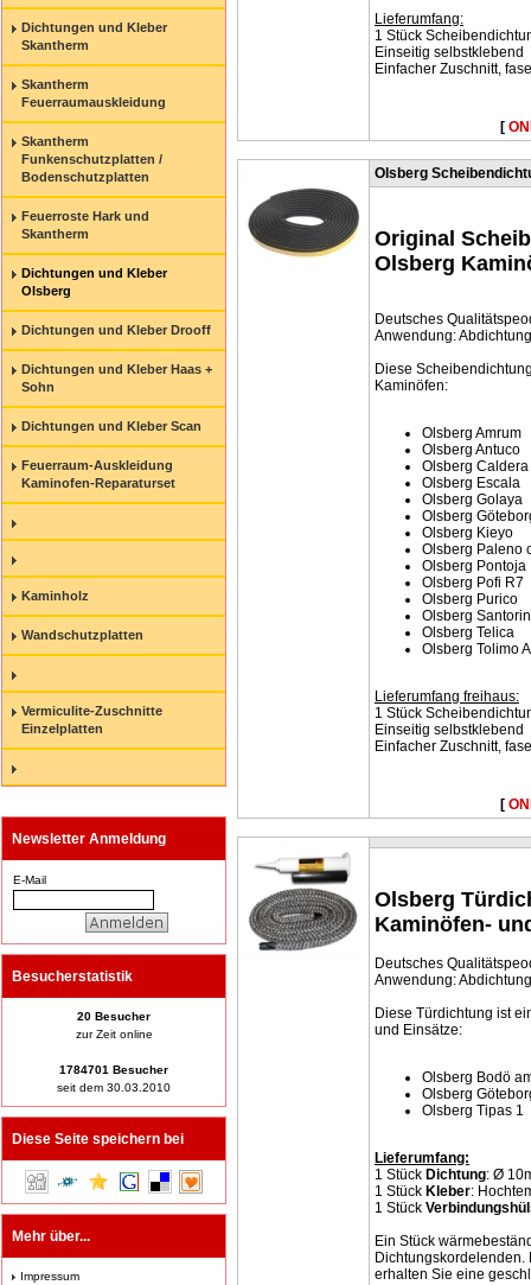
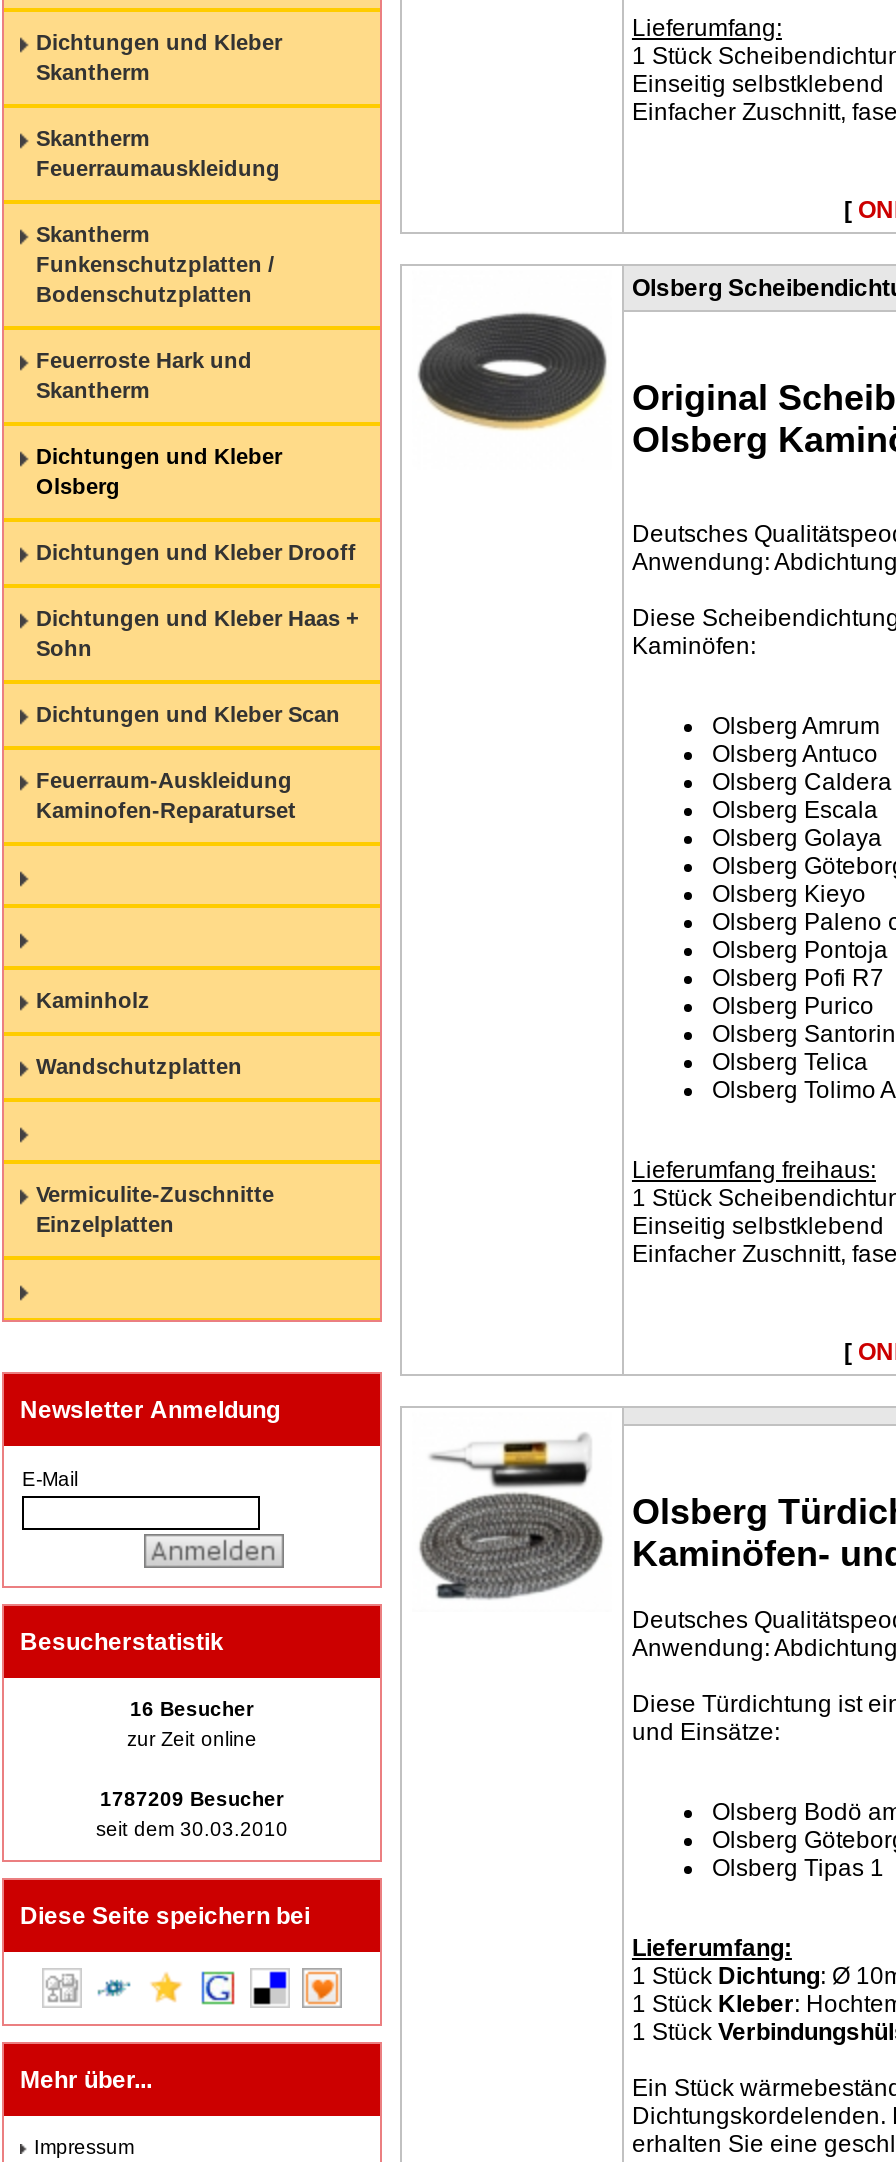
[77,1010,151,1023] 20 Besucher -> [130,1698,254,1720] 16 Besucher
[59,1063,168,1076] 1784701 Besucher -> [100,1788,284,1810] 1787209 Besucher

